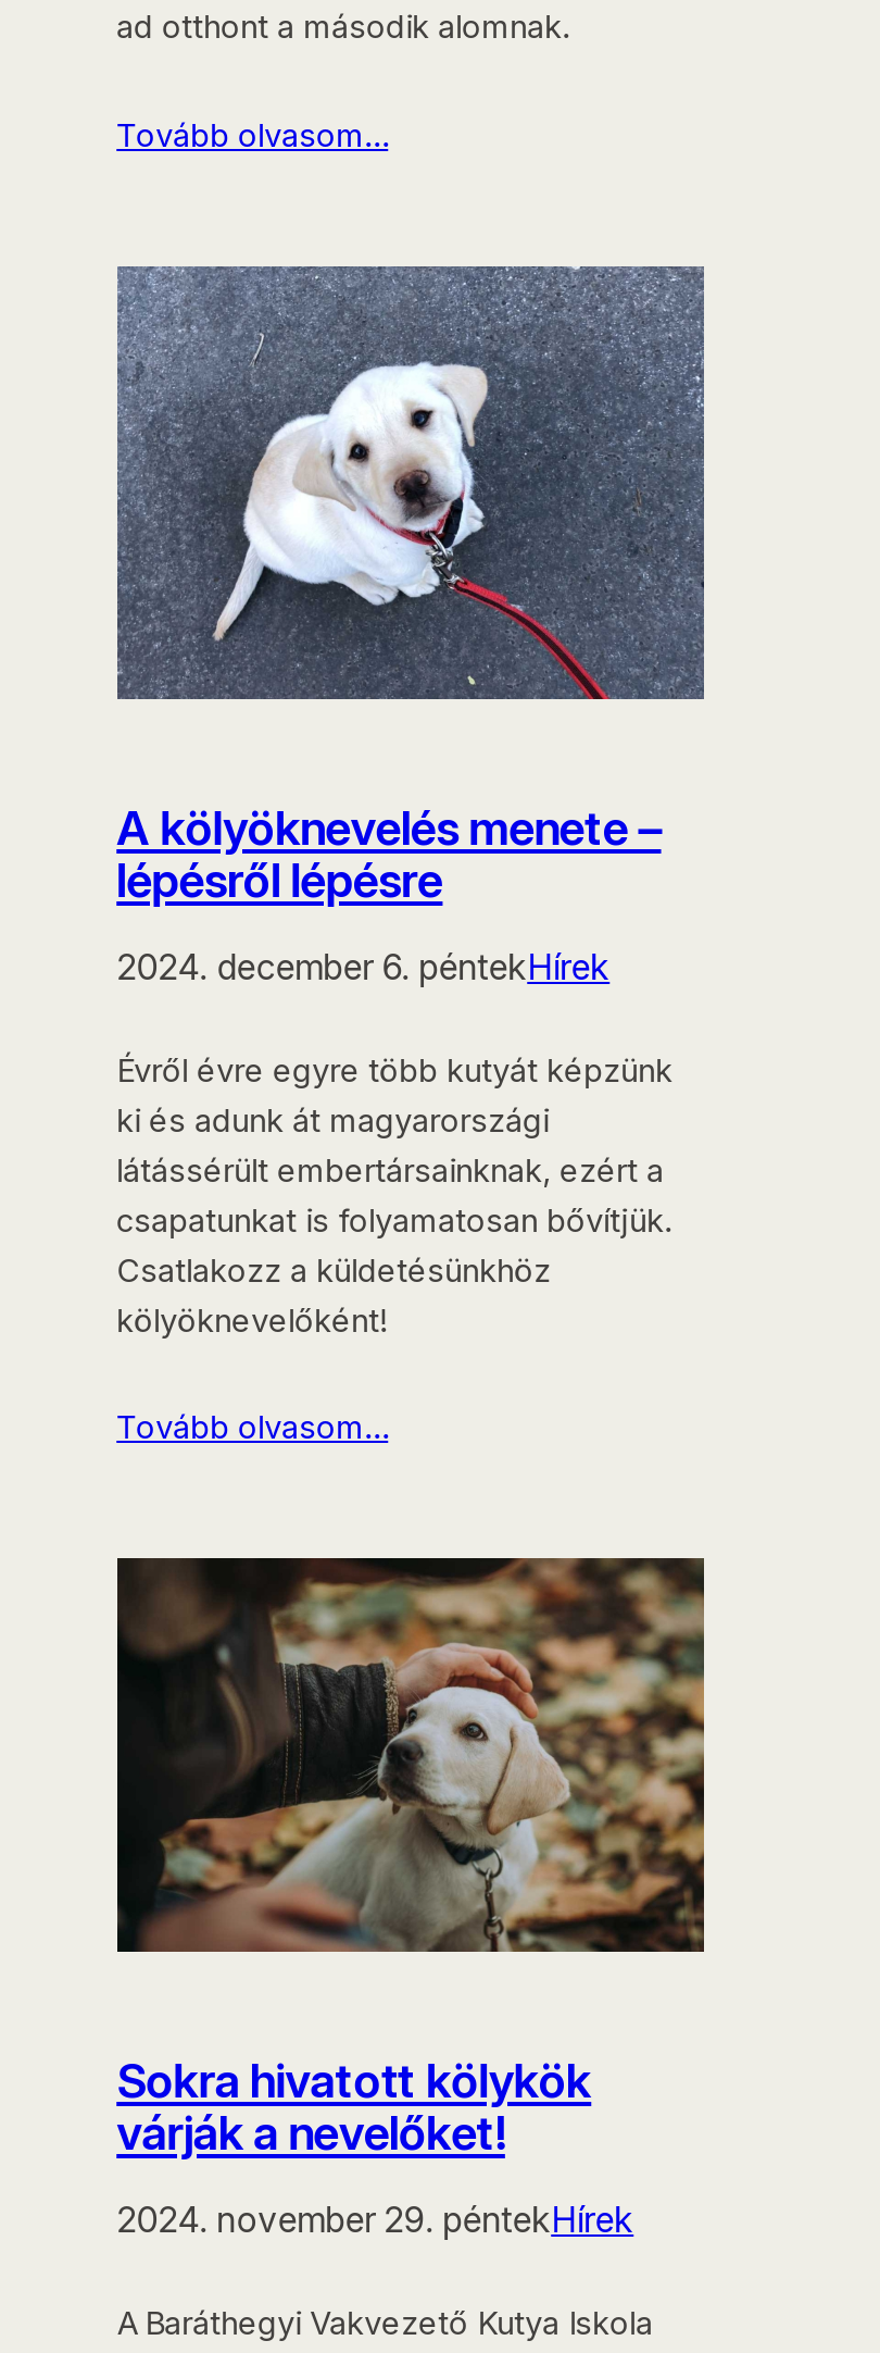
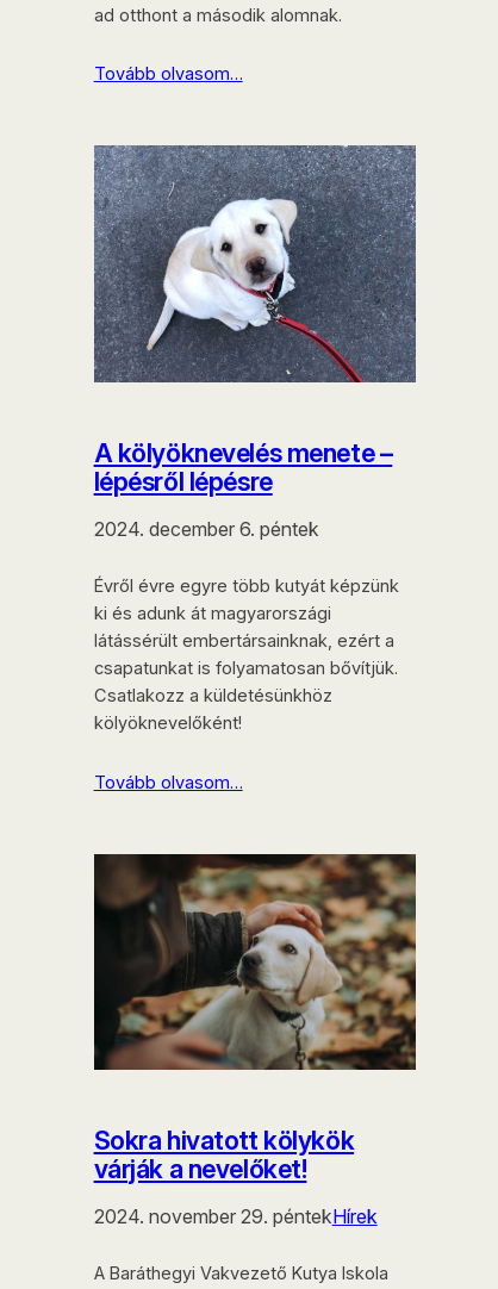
[116,944,610,987] 2024. december 6. péntekHírek -> [94,517,319,541] 2024. december 6. péntek

